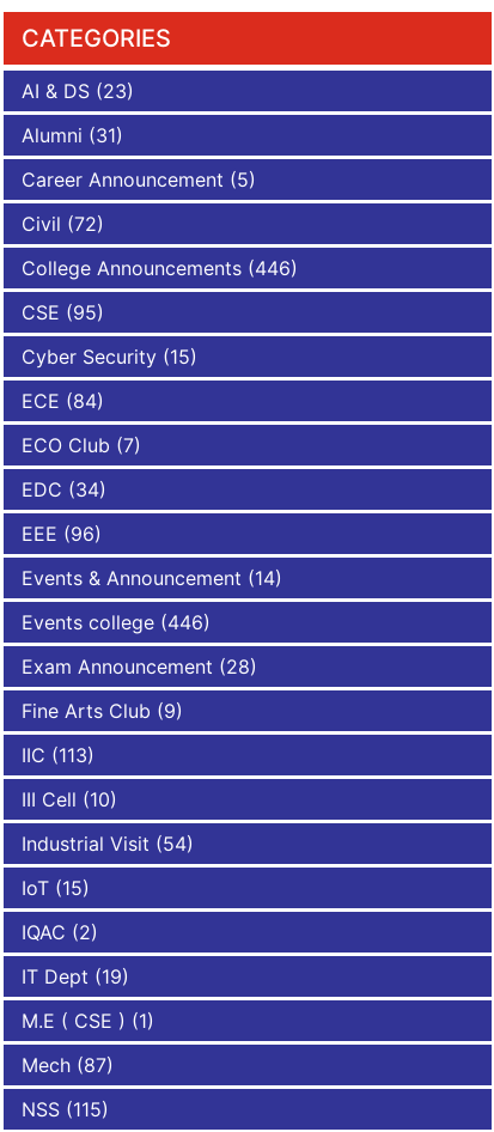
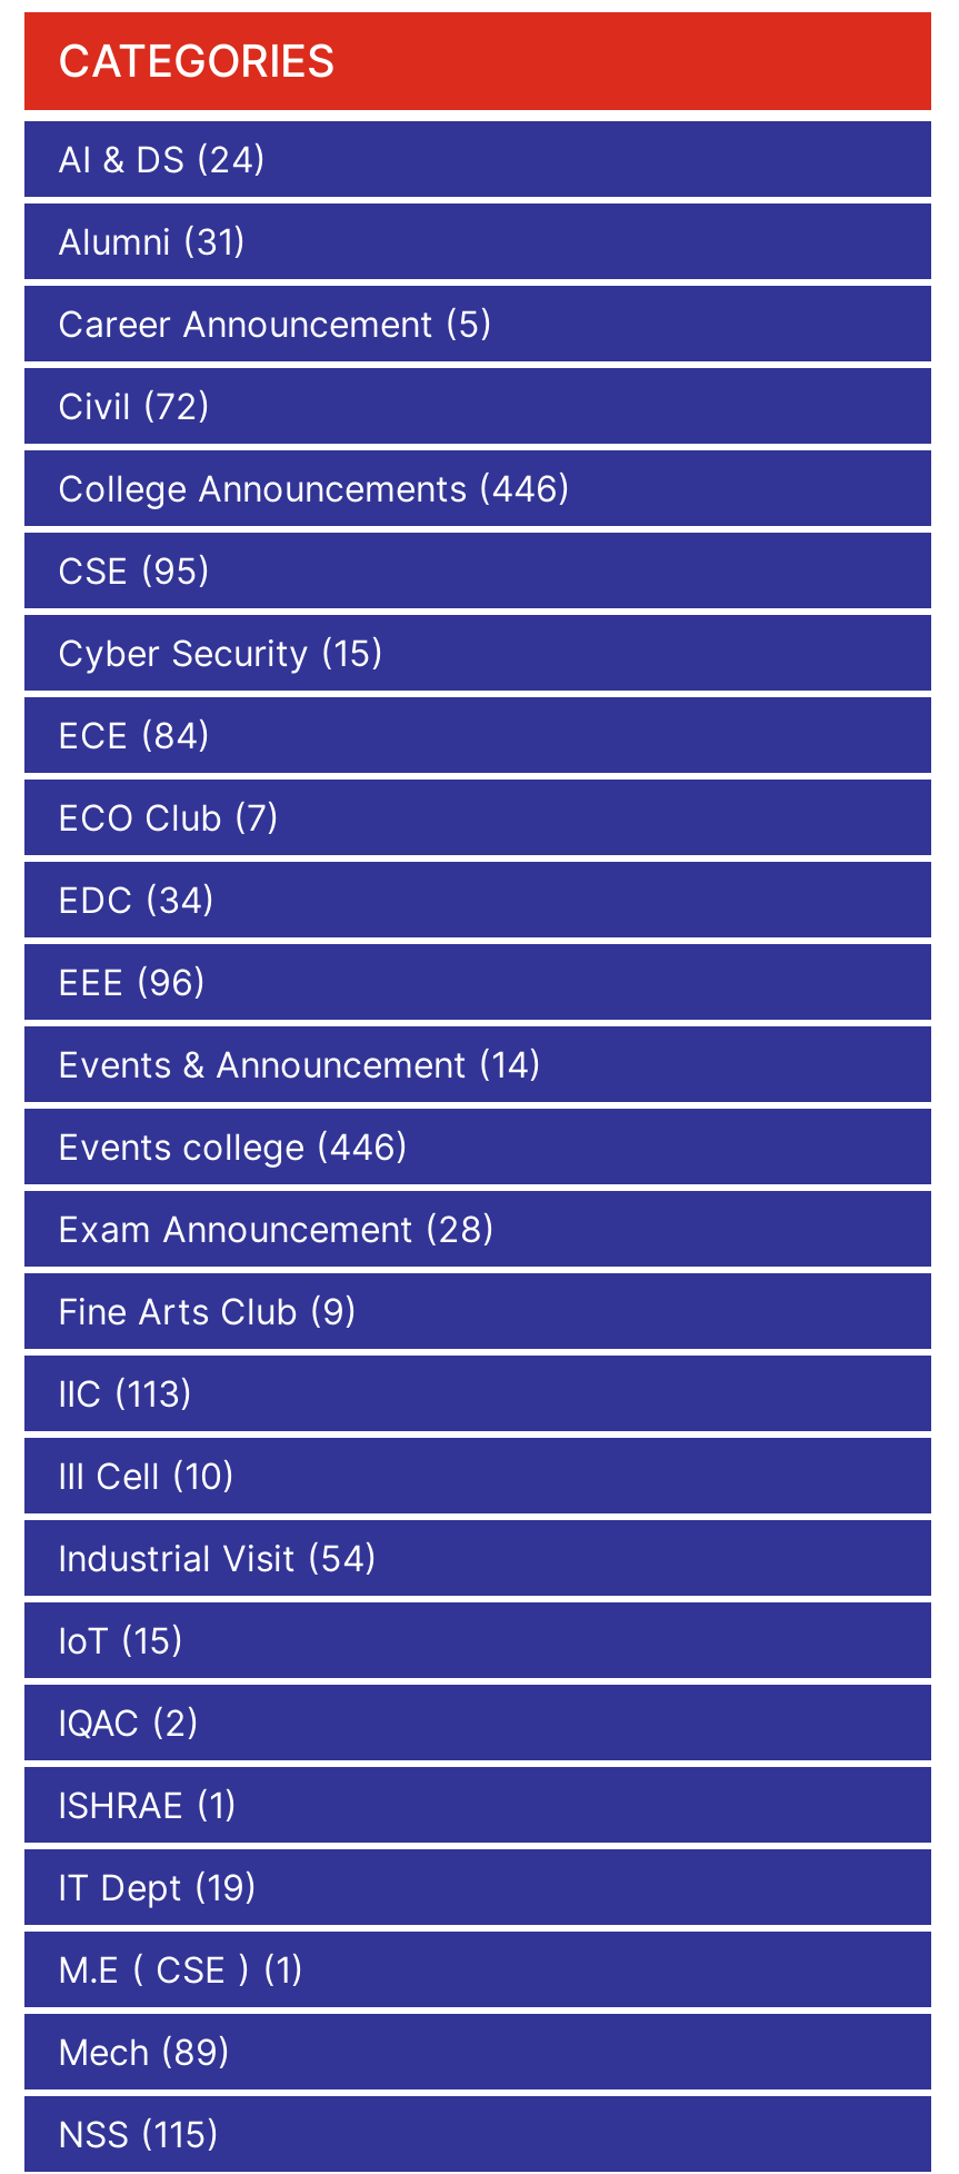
[22,79,134,103] AI & DS (23) -> [58,136,267,181] AI & DS (24)
none -> [58,1782,238,1827] ISHRAE (1)
[22,1053,114,1077] Mech (87) -> [58,2029,231,2073] Mech (89)

